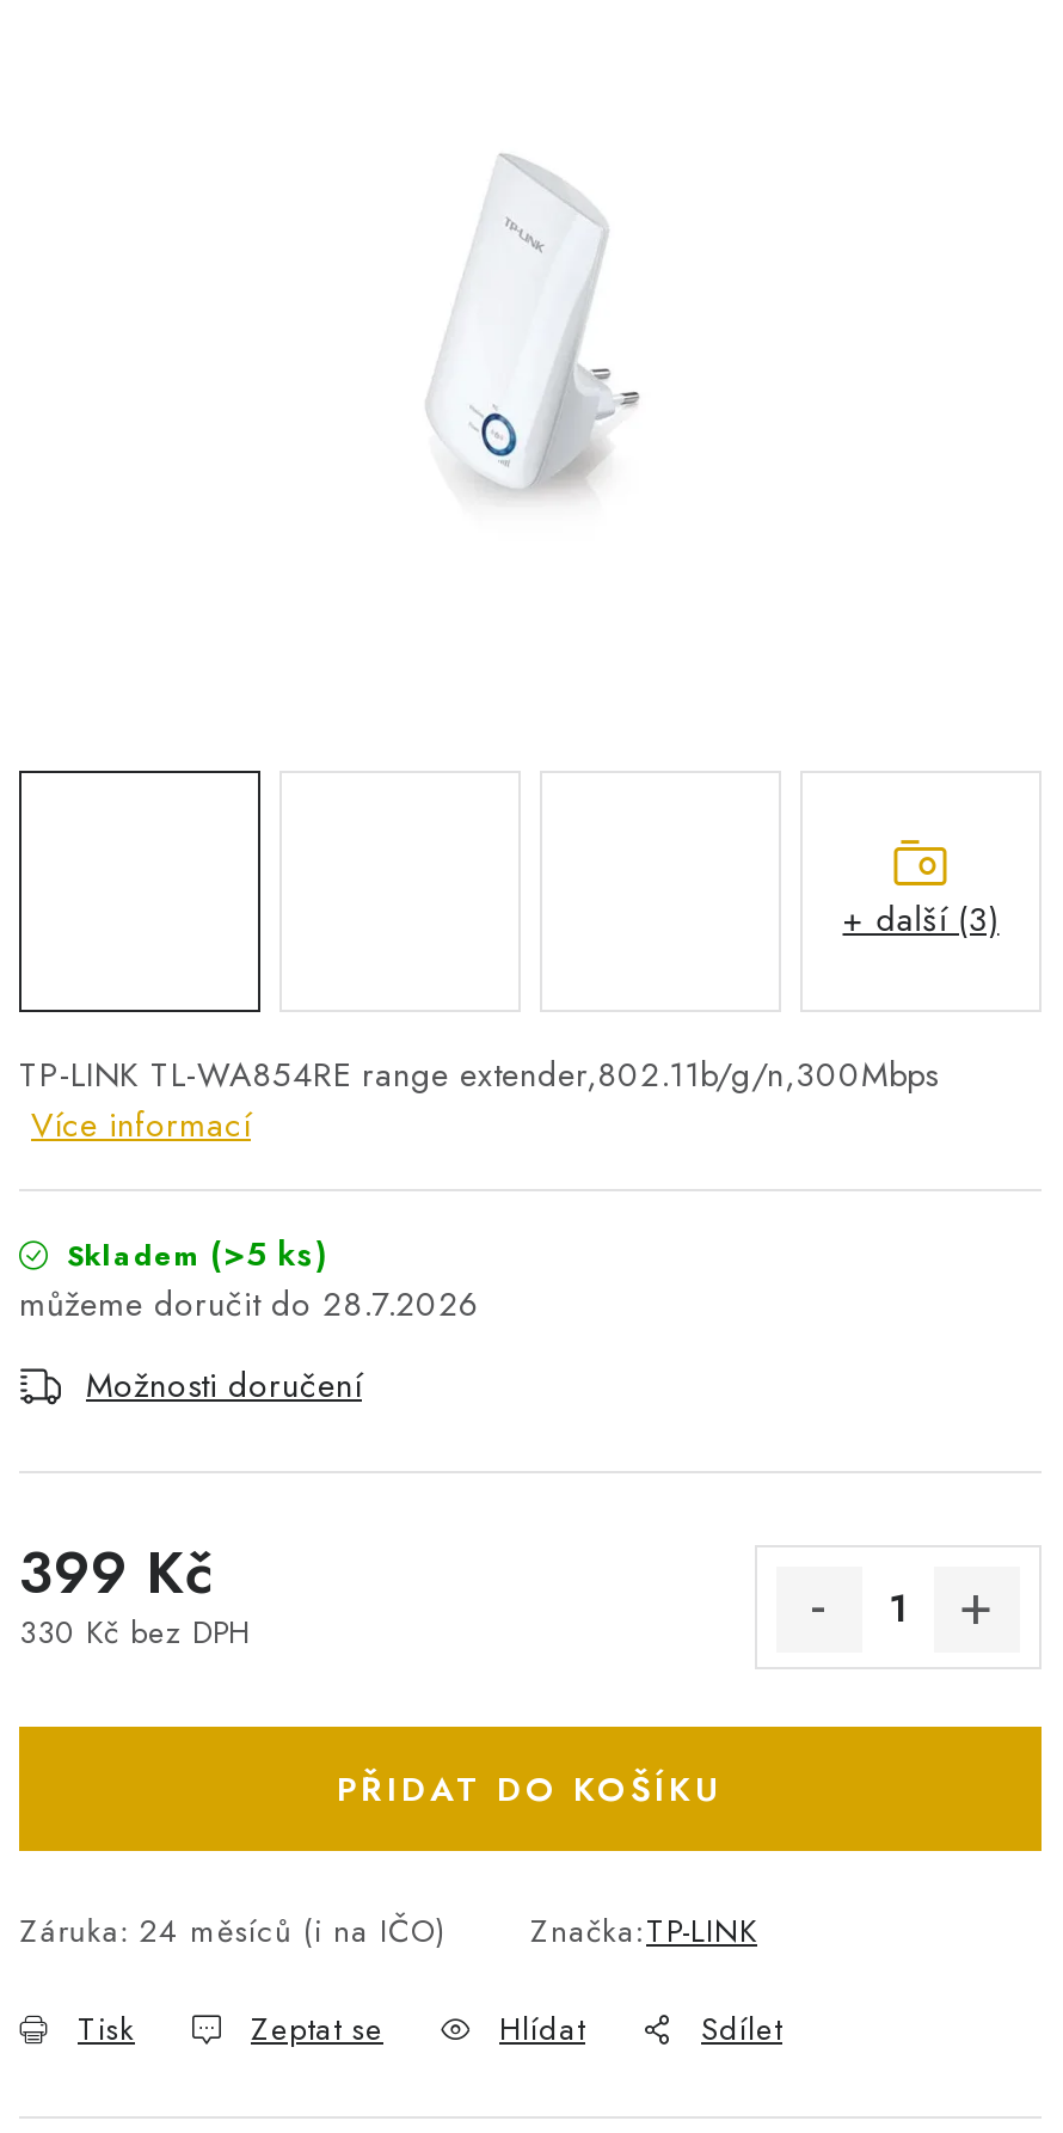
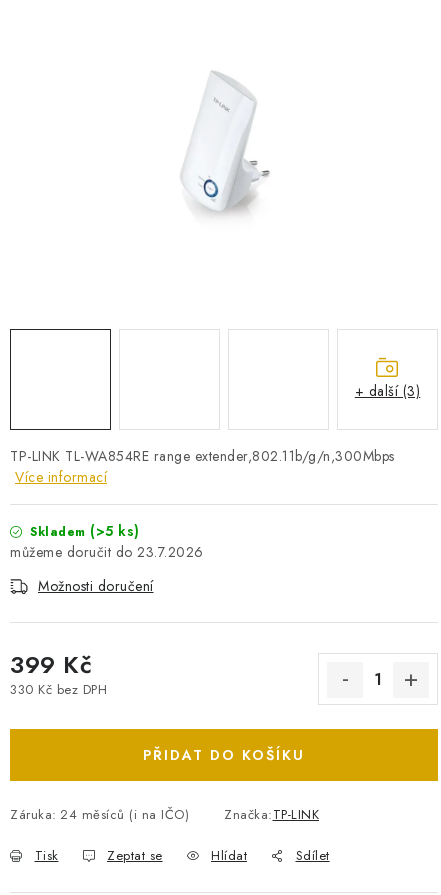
[322,1280,481,1328] 28.7.2026 -> [137,542,203,562] 23.7.2026

